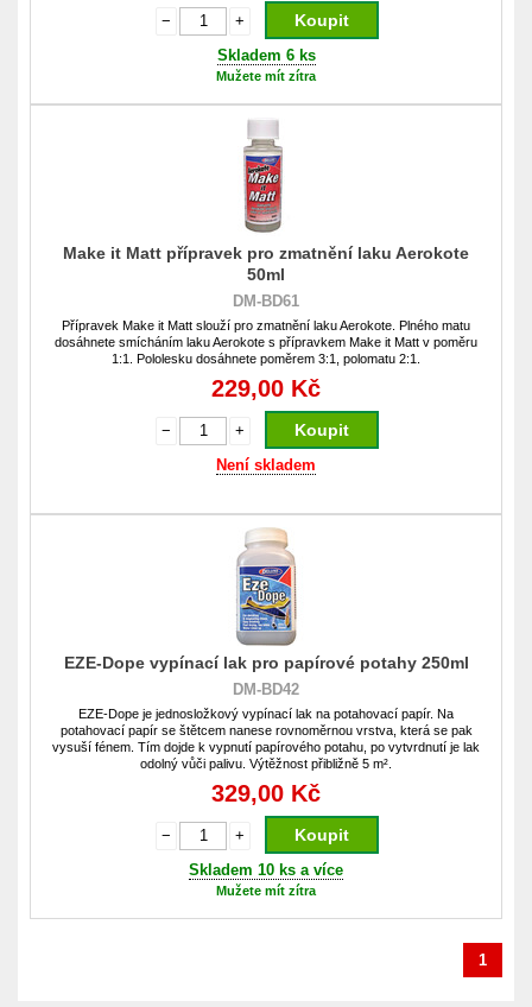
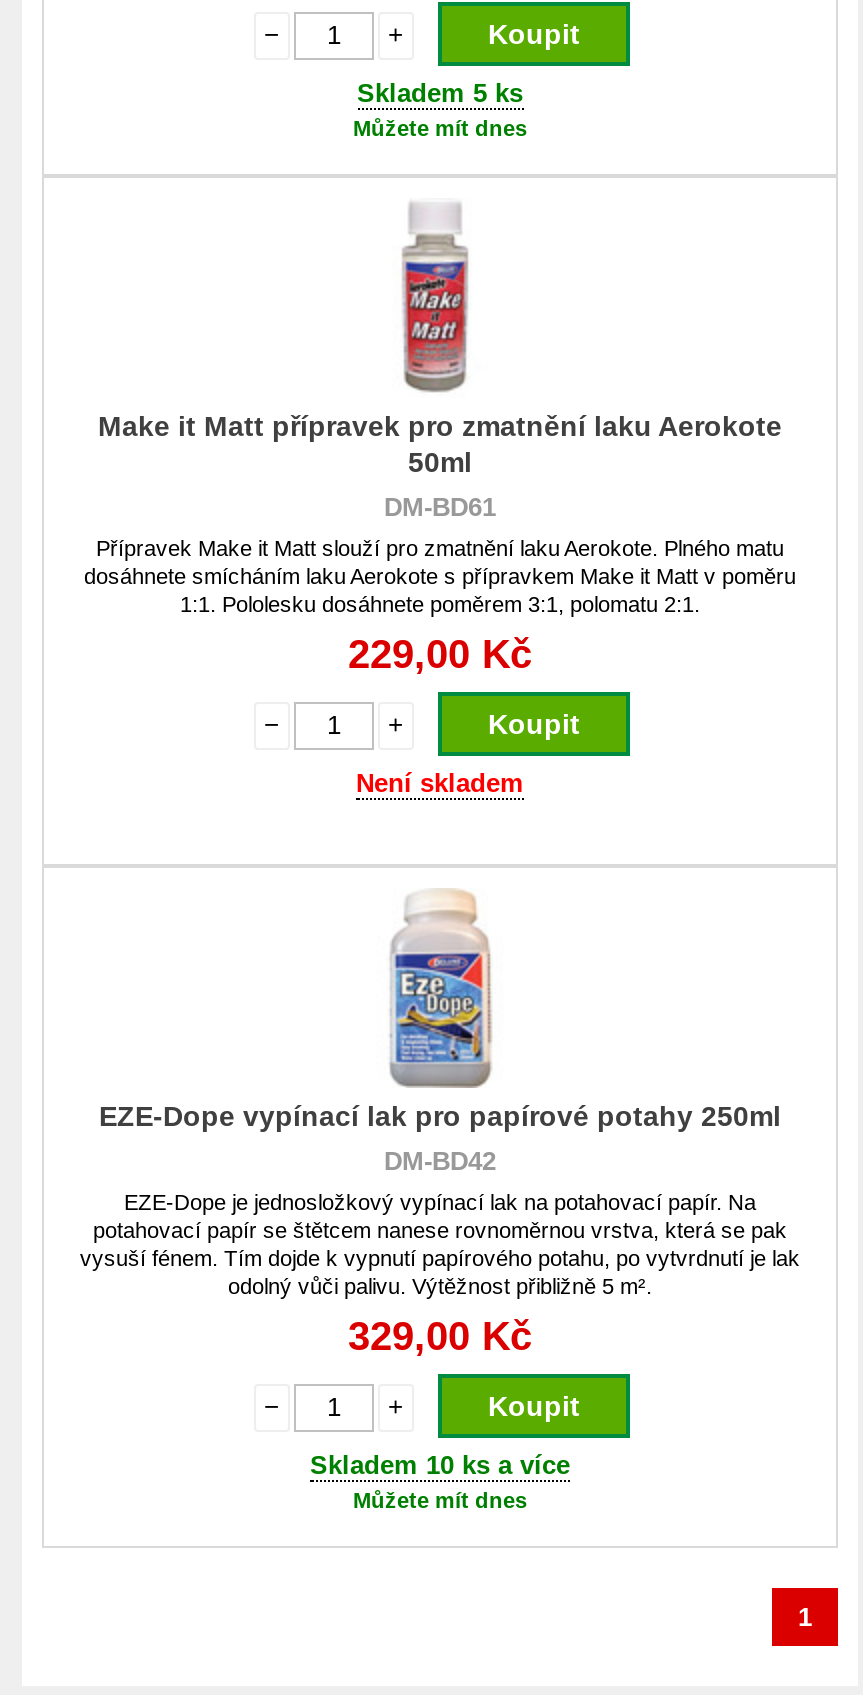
[217,46,315,64] Skladem 6 ks -> [357,78,523,108] Skladem 5 ks
[216,69,316,83] Mužete mít zítra -> [353,116,527,140] Můžete mít dnes
[216,883,316,898] Mužete mít zítra -> [353,1488,527,1512] Můžete mít dnes

